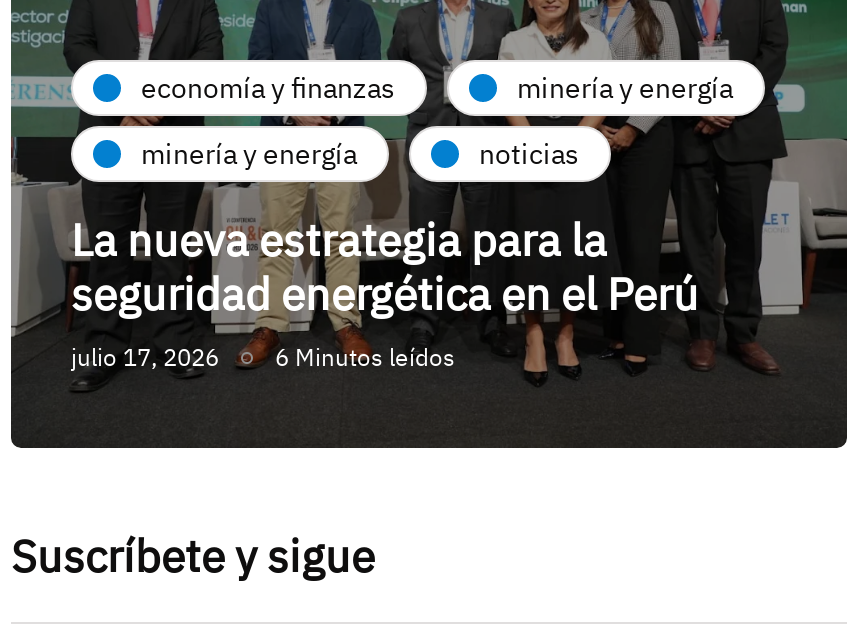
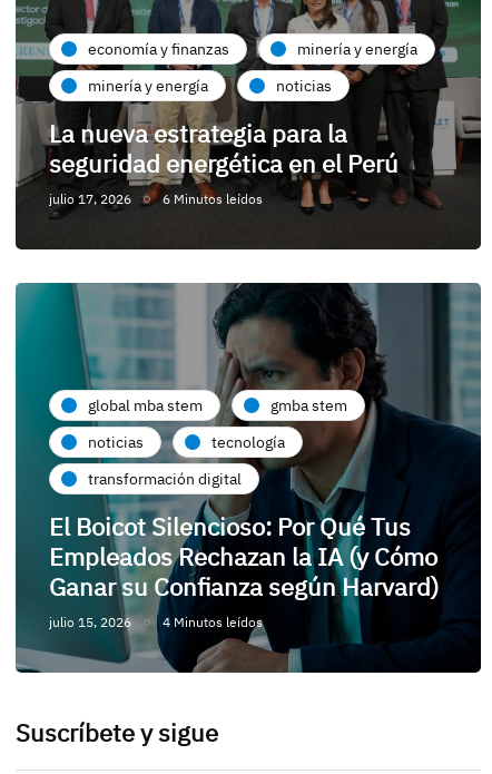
none -> [14,282,482,673] [image] | global mba stem | gmba stem | noticias | tecnología | transformación digital | El Boicot Silencioso: Por Qué Tus | Empleados Rechazan la IA (y Cómo | Ganar su Confianza según Harvard) | julio 15, 2026 | 4 Minutos leídos

